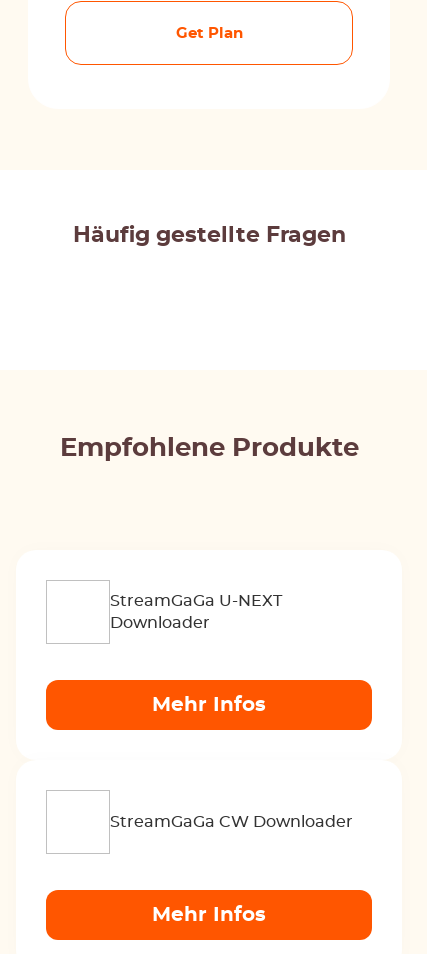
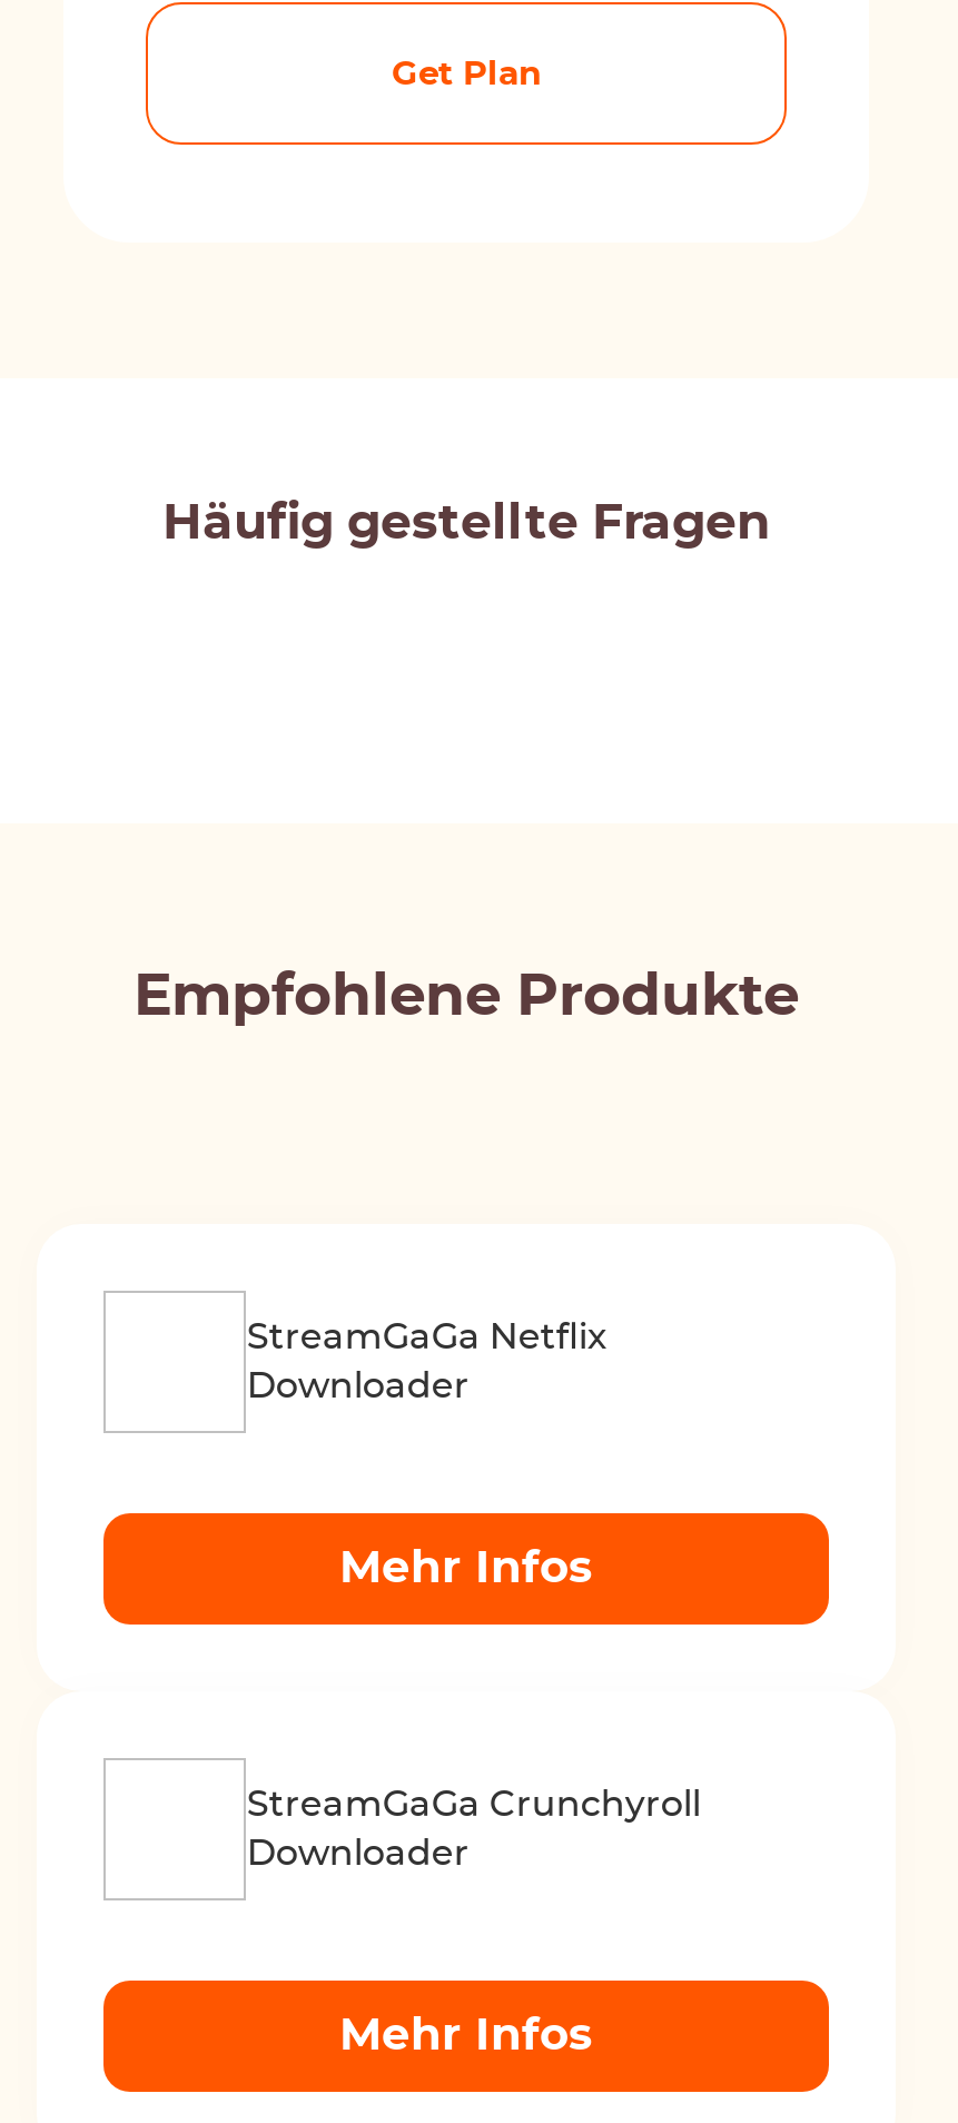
[110,593,282,609] StreamGaGa U-NEXT -> [247,1320,607,1355] StreamGaGa Netflix
[110,814,353,830] StreamGaGa CW Downloader -> [247,1787,701,1872] StreamGaGa Crunchyroll | Downloader

